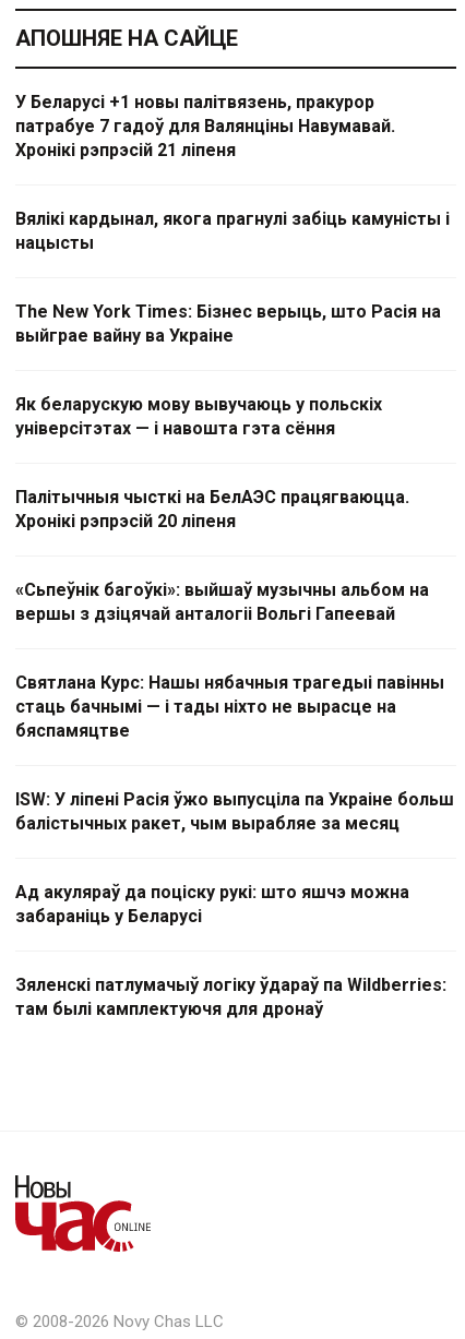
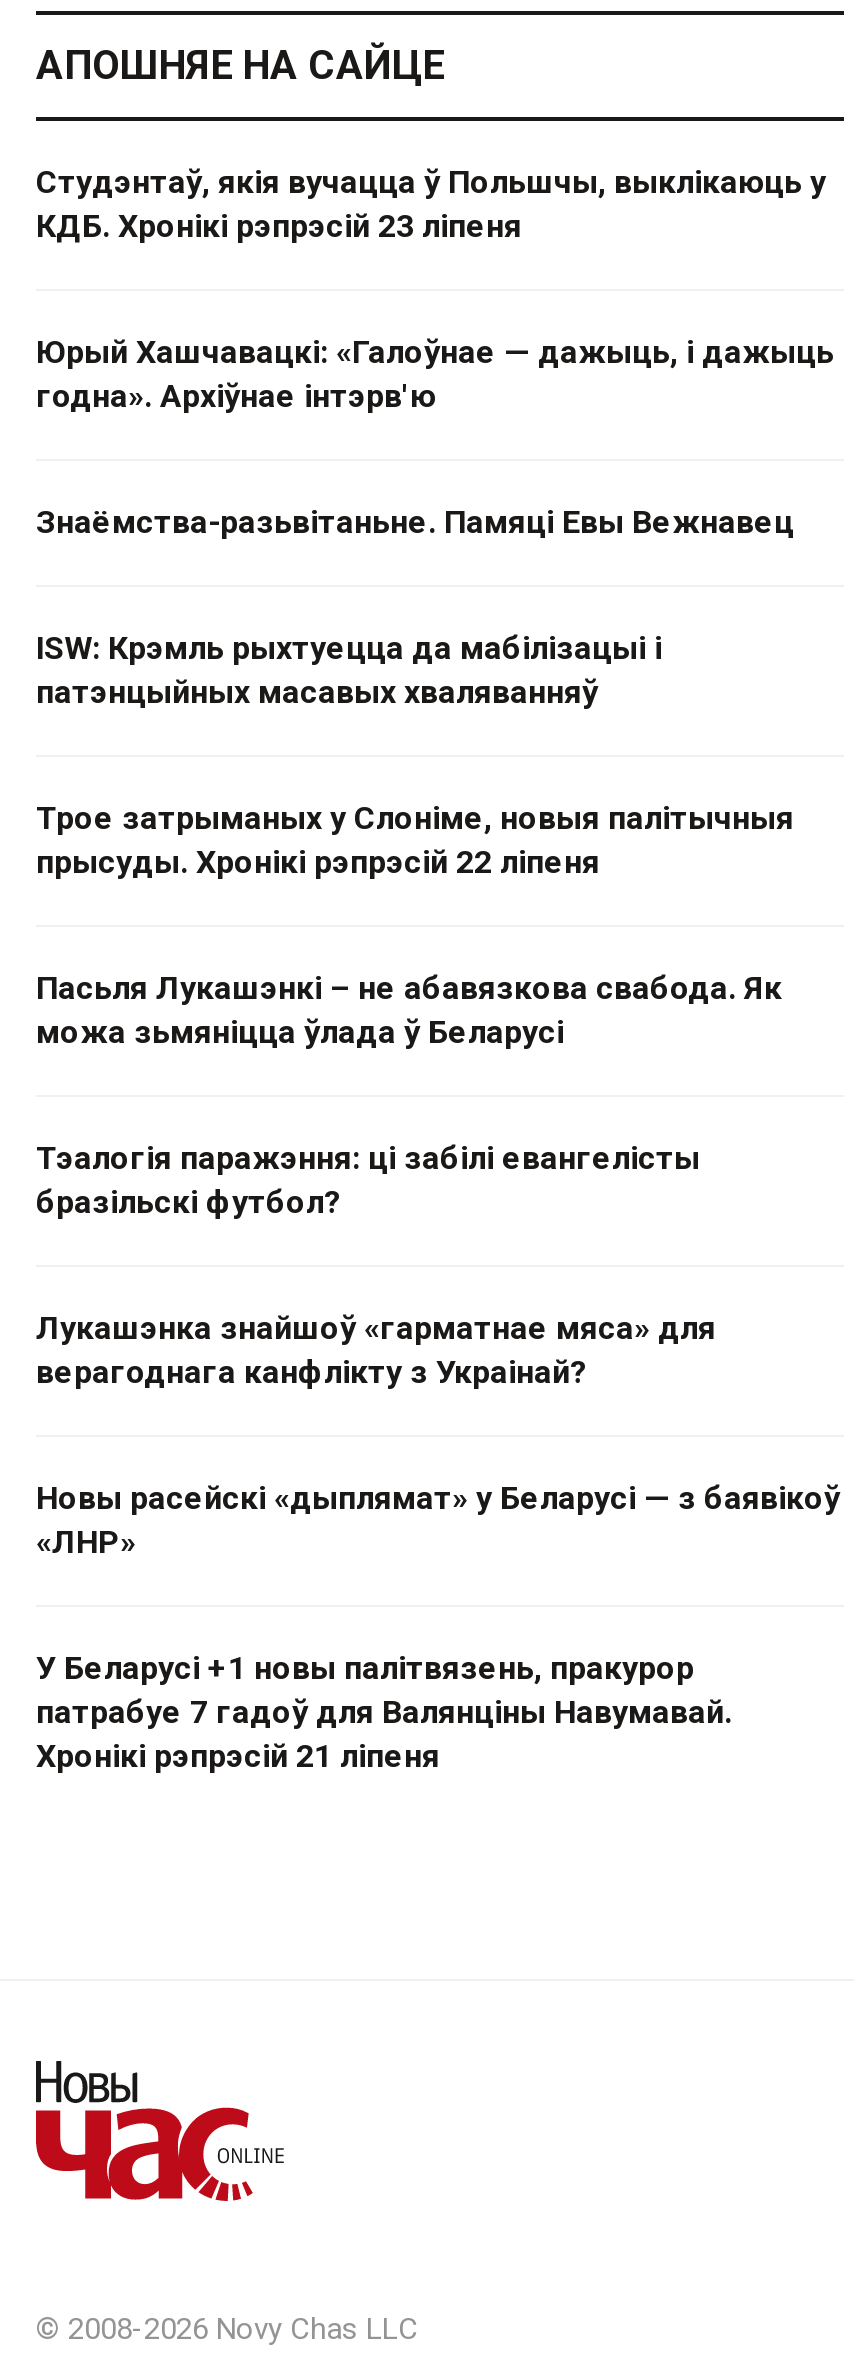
none -> [36,164,840,1562] Студэнтаў, якія вучацца ў Польшчы, выклікаюць у | КДБ. Хронікі рэпрэсій 23 ліпеня | Юрый Хашчавацкі: «Галоўнае — дажыць, і дажыць | годна». Архіўнае інтэрв'ю | Знаёмства-разьвітаньне. Памяці Евы Вежнавец | ISW: Крэмль рыхтуецца да мабілізацыі і | патэнцыйных масавых хваляванняў | Трое затрыманых у Слоніме, новыя палітычныя | прысуды. Хронікі рэпрэсій 22 ліпеня | Пасьля Лукашэнкі – не абавязкова свабода. Як | можа зьмяніцца ўлада ў Беларусі | Тэалогія паражэння: ці забілі евангелісты | бразільскі футбол? | Лукашэнка знайшоў «гарматнае мяса» для | верагоднага канфлікту з Украінай? | Новы расейскі «дыплямат» у Беларусі — з баявікоў | «ЛНР»
moved [15,92,395,161] -> [36,1650,732,1776]: У Беларусі +1 новы палітвязень, пракурор | патрабуе 7 гадоў для Валянціны Навумавай. | Хронікі рэпрэсій 21 ліпеня
[15,209,454,1020] Вялікі кардынал, якога прагнулі забіць камуністы і | нацысты | The New York Times: Бізнес верыць, што Расія на | выйграе вайну ва Украіне | Як беларускую мову вывучаюць у польскіх | універсітэтах — і навошта гэта сёння | Палітычныя чысткі на БелАЭС працягваюцца. | Хронікі рэпрэсій 20 ліпеня | «Сьпеўнік багоўкі»: выйшаў музычны альбом на | вершы з дзіцячай анталогіі Вольгі Гапеевай | Святлана Курс: Нашы нябачныя трагедыі павінны | стаць бачнымі — і тады ніхто не вырасце на | бяспамяцтве | ISW: У ліпені Расія ўжо выпусціла па Украіне больш | балістычных ракет, чым вырабляе за месяц | Ад акуляраў да поціску рукі: што яшчэ можна | забараніць у Беларусі | Зяленскі патлумачыў логіку ўдараў па Wildberries: | там былі камплектуючя для дронаў -> none

